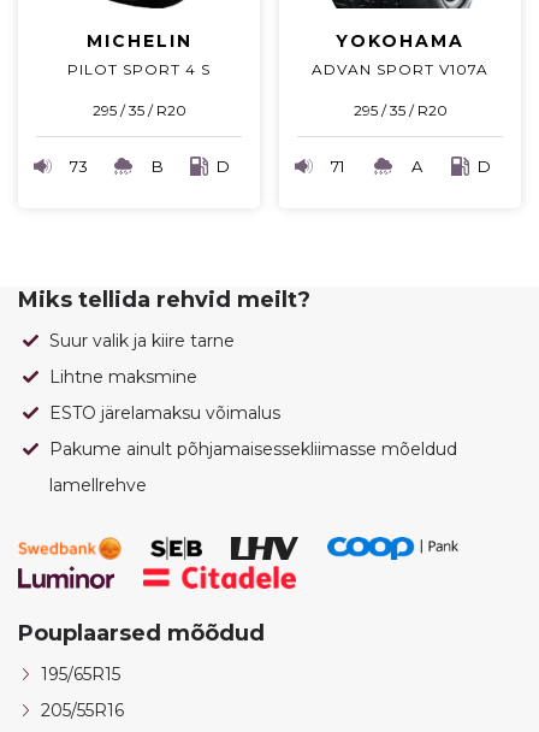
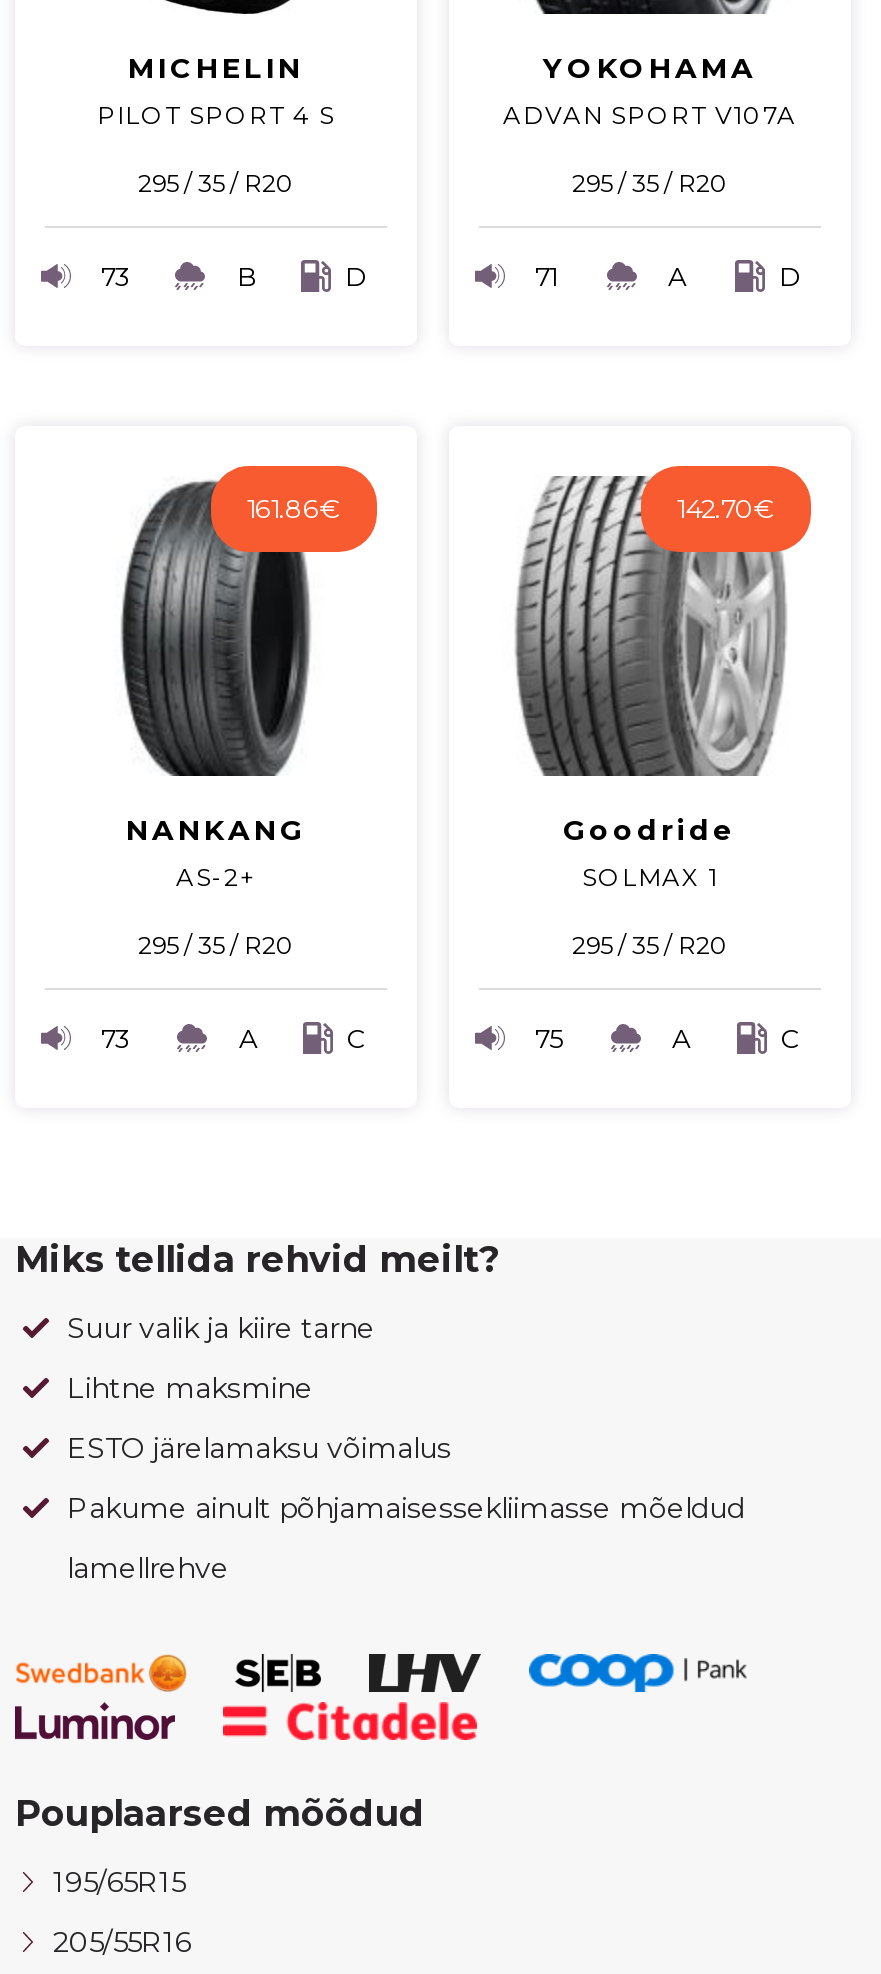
none -> [101,812,367,1054] NANKANG | AS-2+ | 295 / 35 / R20 | 73 | A | C
none -> [119,464,379,778] [image] | 161.86€
none -> [515,464,813,776] [image] | 142.70€
none -> [535,812,801,1054] Goodride | SOLMAX 1 | 295 / 35 / R20 | 75 | A | C

